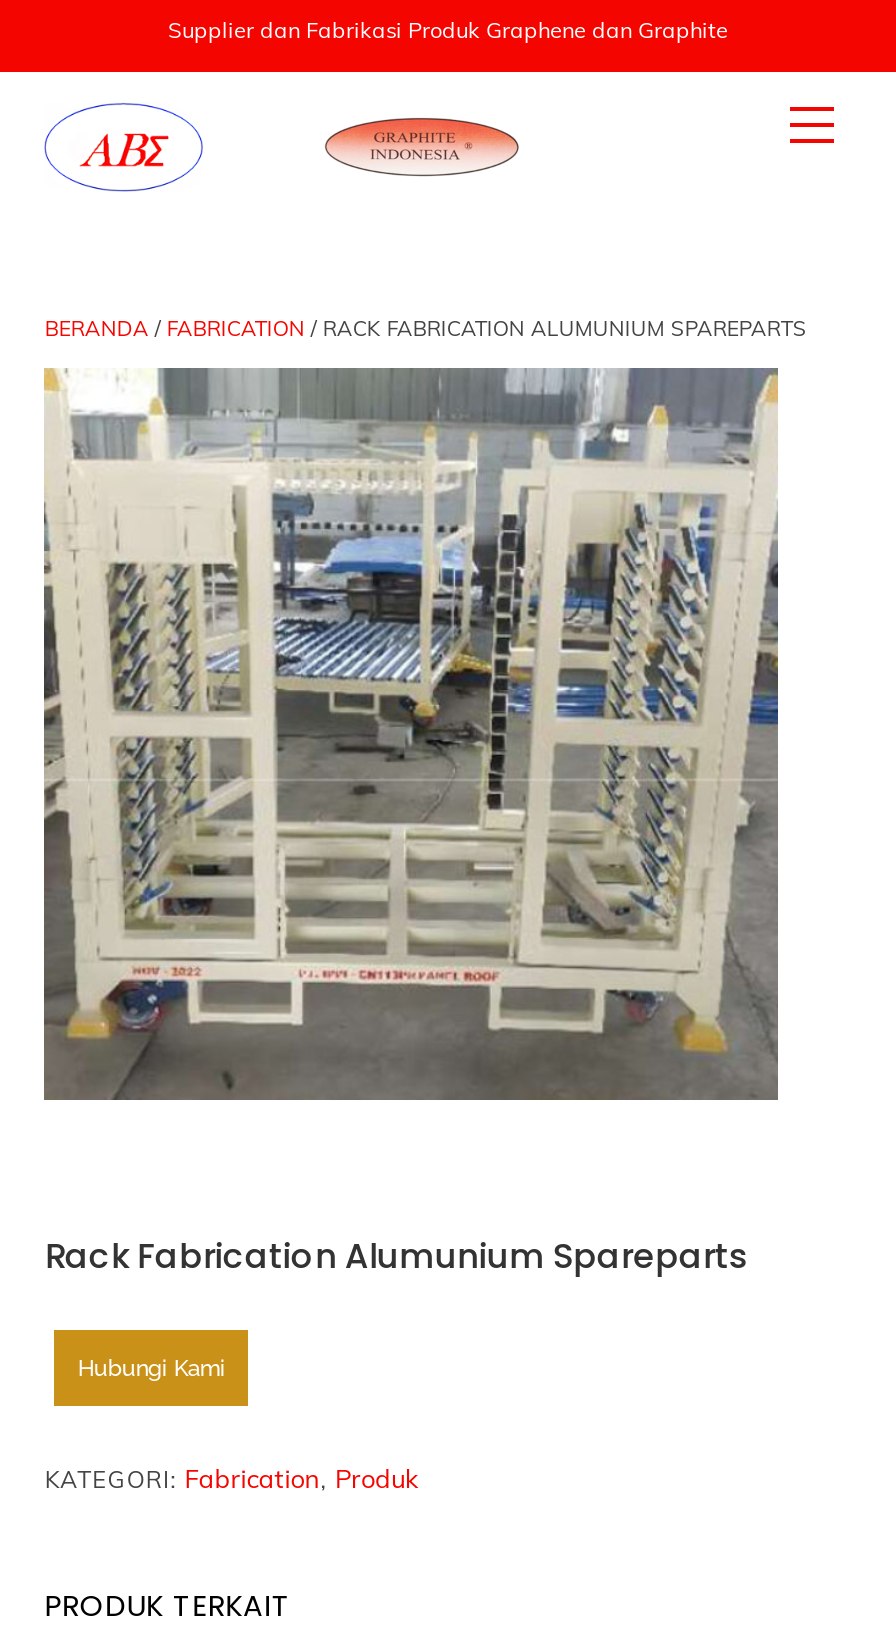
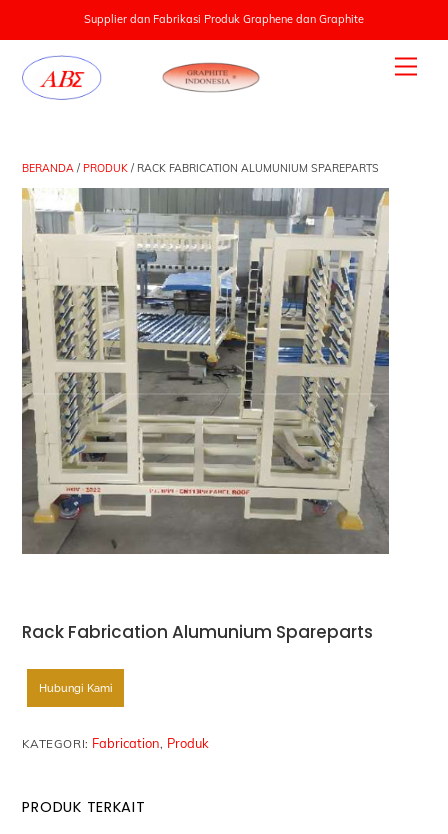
[45,314,807,342] BERANDA / FABRICATION / RACK FABRICATION ALUMUNIUM SPAREPARTS -> [22,161,379,175] BERANDA / PRODUK / RACK FABRICATION ALUMUNIUM SPAREPARTS

